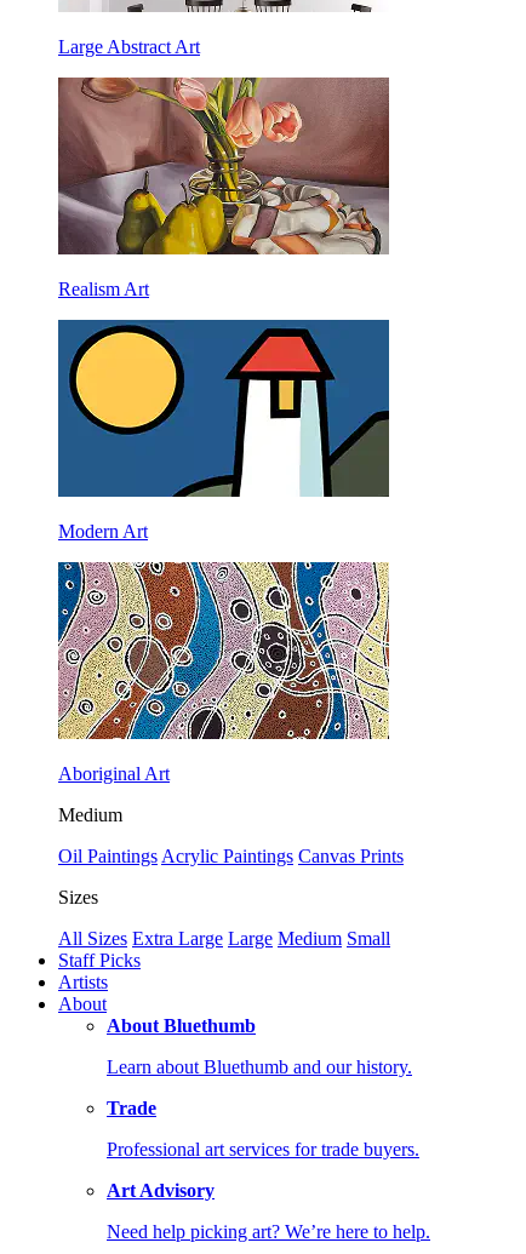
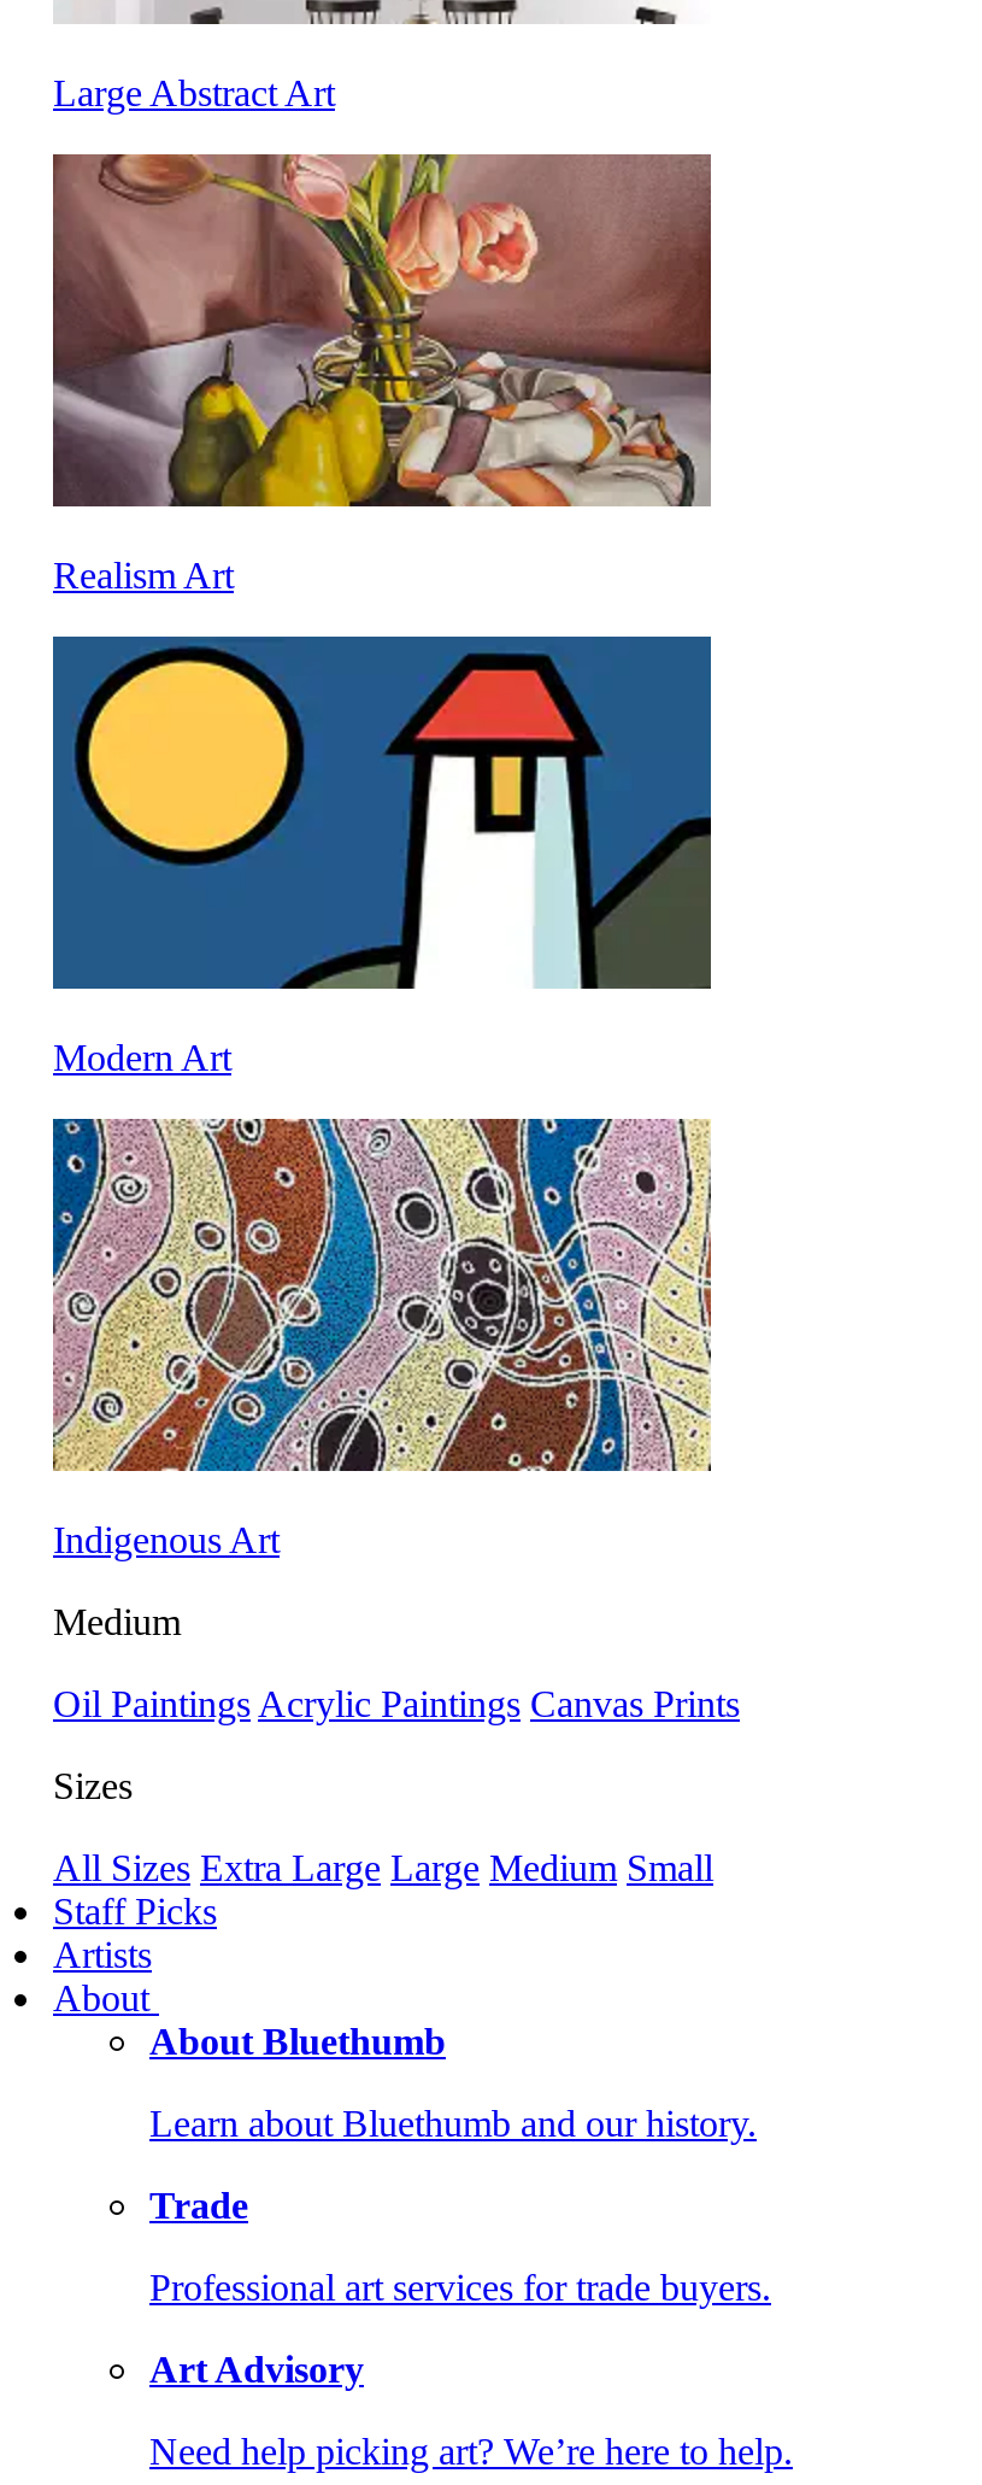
[58,763,170,784] Aboriginal Art -> [53,1519,280,1560] Indigenous Art

